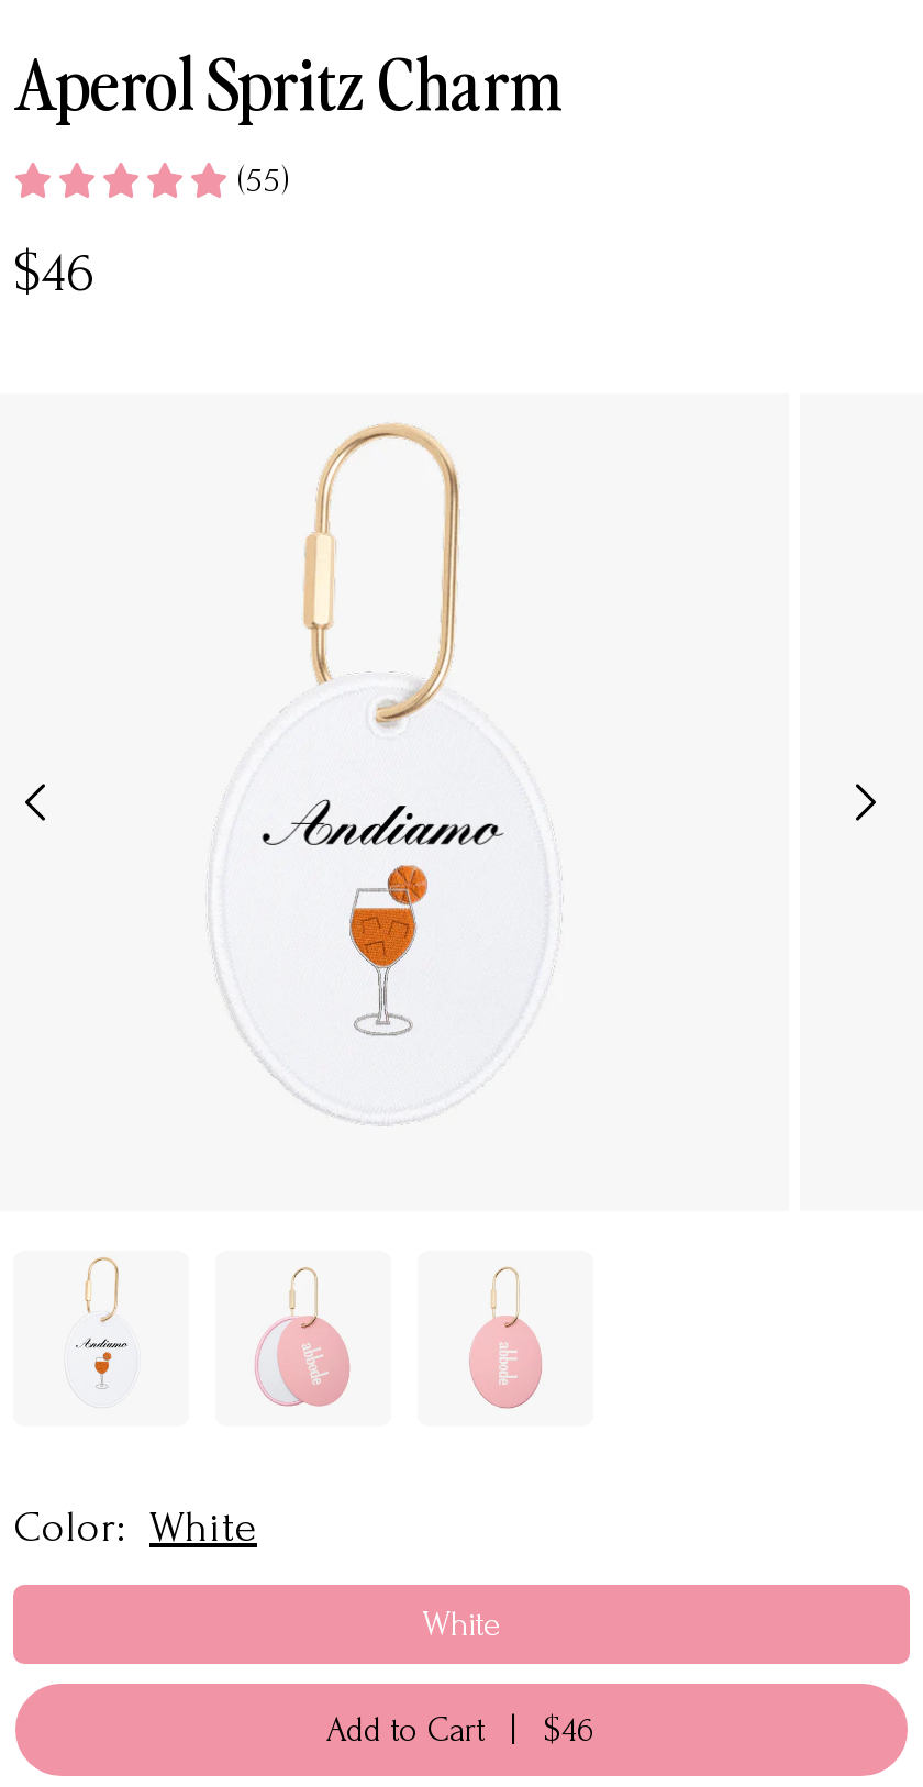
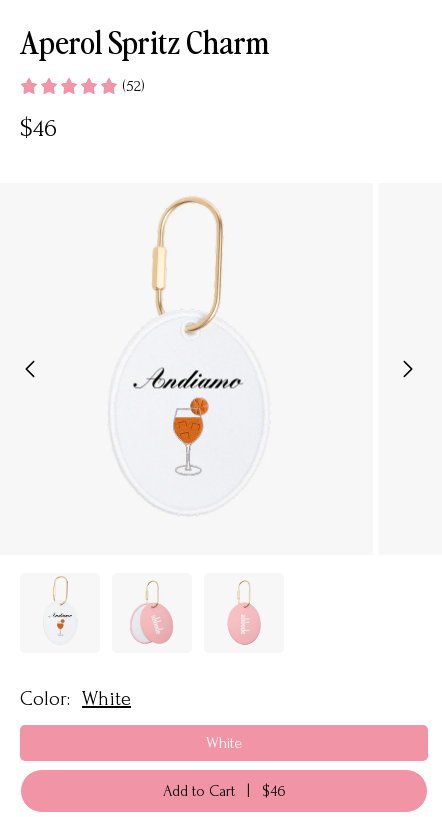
[237,160,290,200] (55) -> [122,77,145,95] (52)

